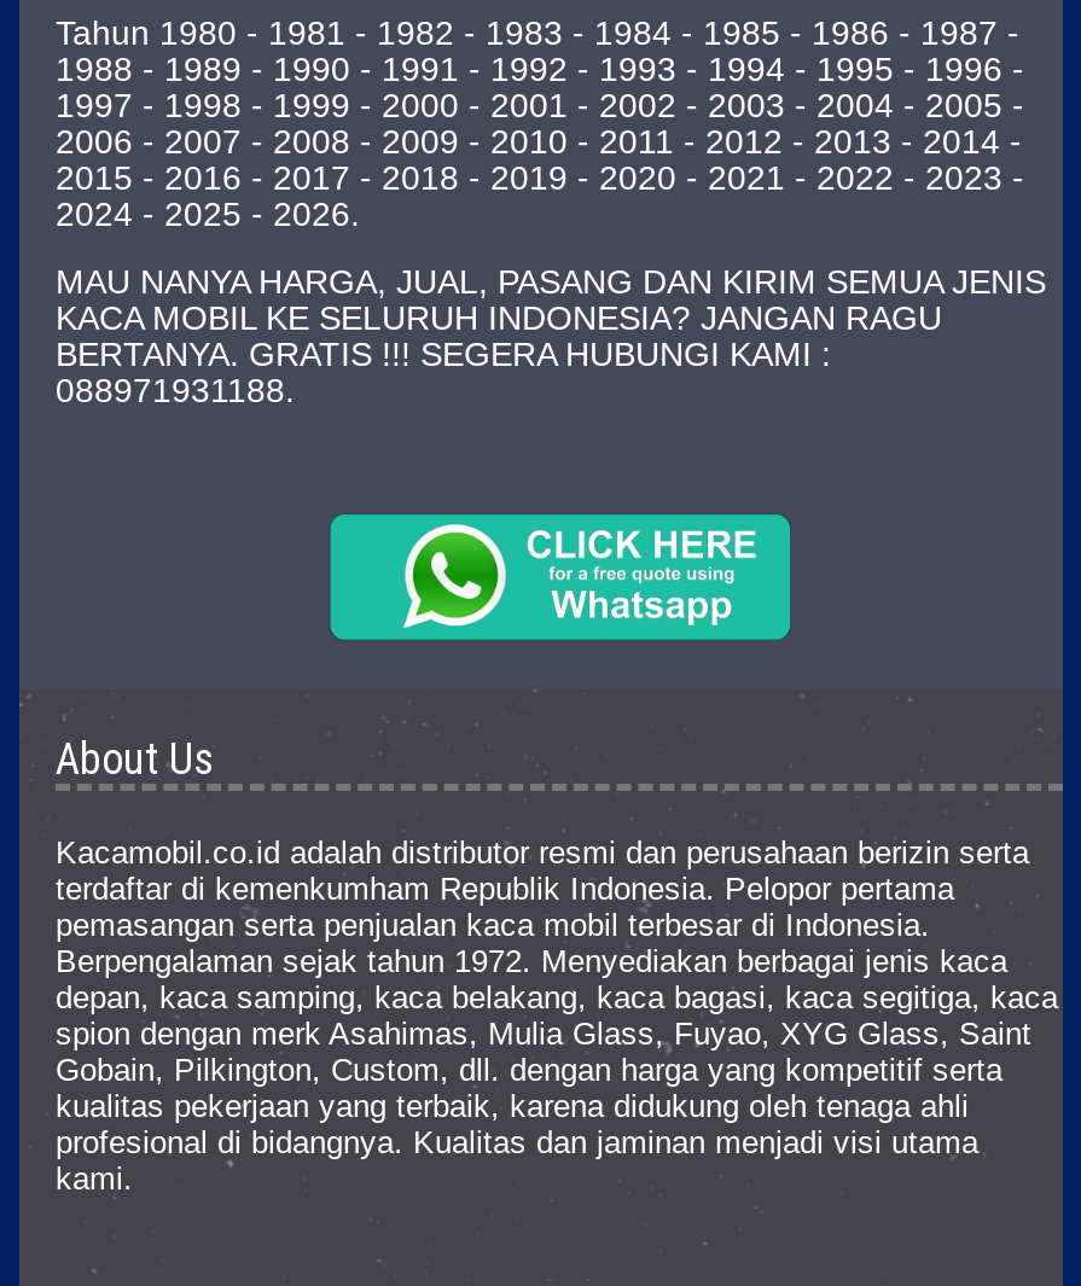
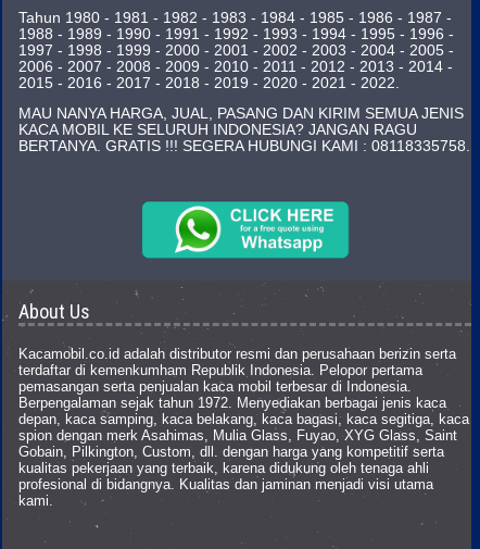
[56,159,1024,234] 2015 - 2016 - 2017 - 2018 - 2019 - 2020 - 2021 - 2022 - 2023 - | 2024 - 2025 - 2026. -> [18,74,400,92] 2015 - 2016 - 2017 - 2018 - 2019 - 2020 - 2021 - 2022.
[56,335,831,410] BERTANYA. GRATIS !!! SEGERA HUBUNGI KAMI : | 088971931188. -> [18,137,470,155] BERTANYA. GRATIS !!! SEGERA HUBUNGI KAMI : 08118335758.

